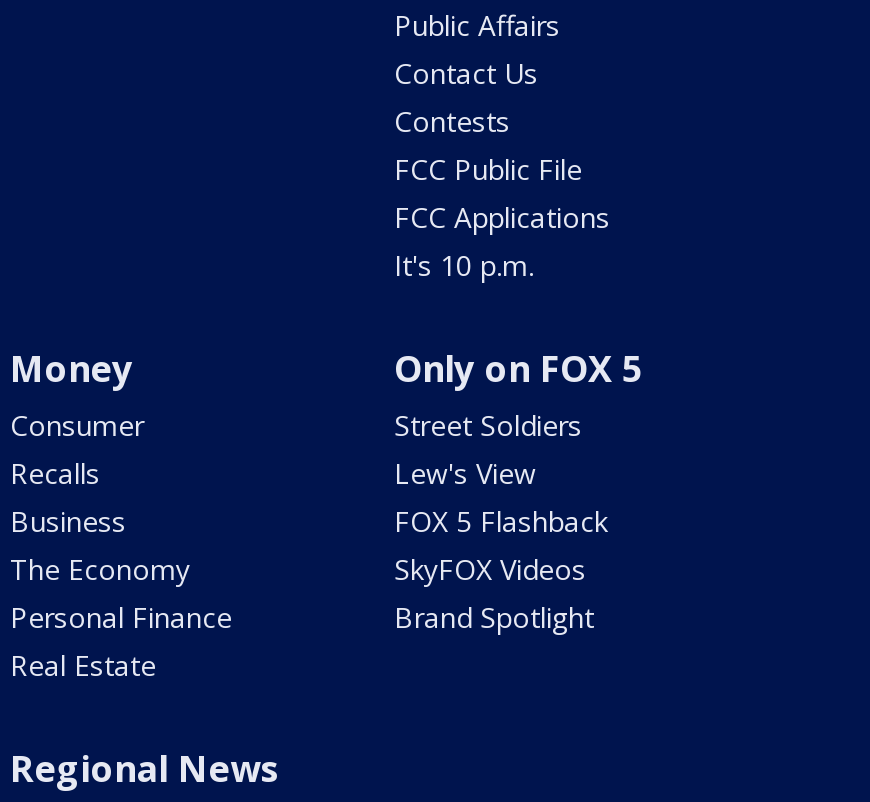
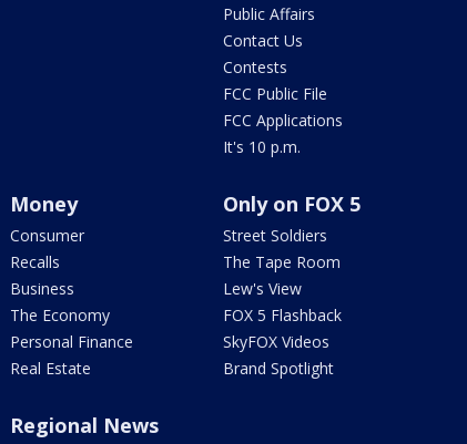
moved [394,454,608,636] -> [223,278,342,379]: Lew's View | FOX 5 Flashback | SkyFOX Videos | Brand Spotlight
none -> [223,252,341,273] The Tape Room

